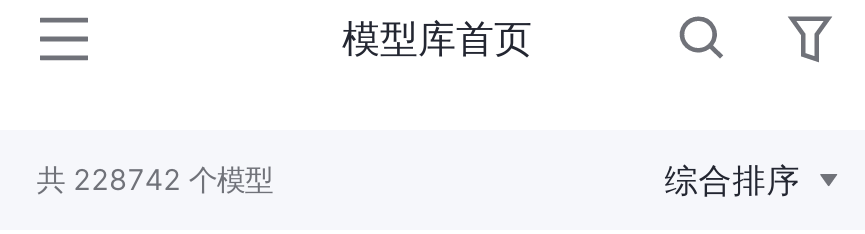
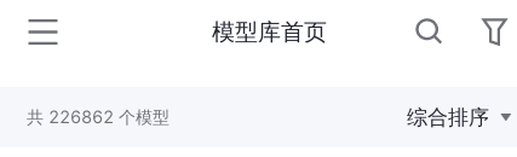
[37,162,273,196] 共 228742 个模型 -> [27,106,169,127] 共 226862 个模型

